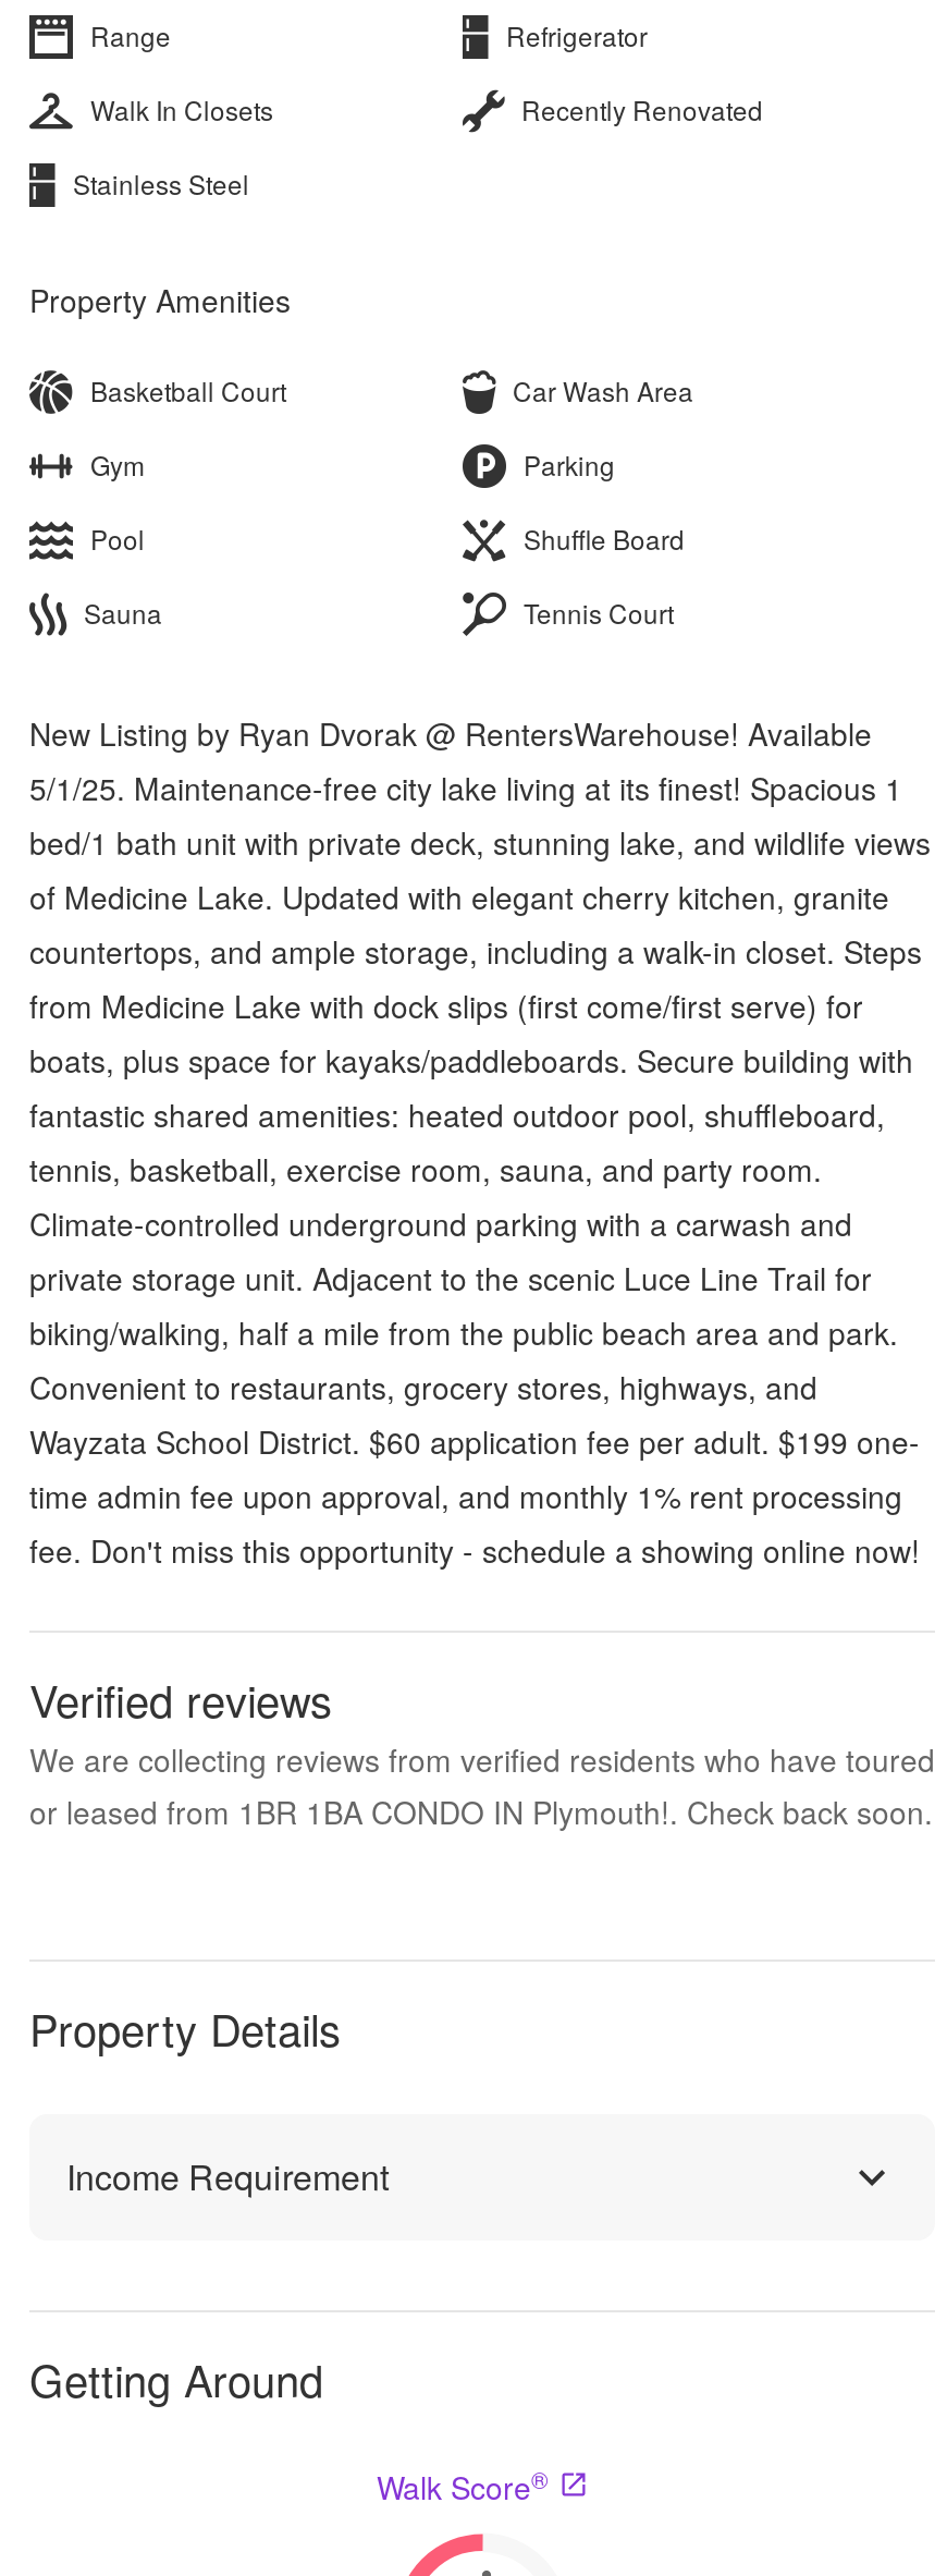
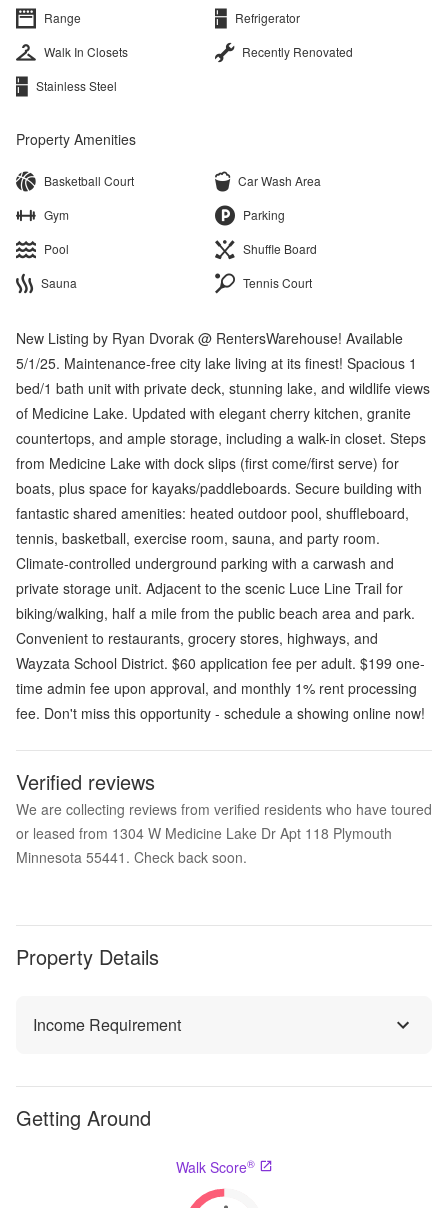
[29,1789,933,1832] or leased from 1BR 1BA CONDO IN Plymouth!. Check back soon. -> [16,823,392,867] or leased from 1304 W Medicine Lake Dr Apt 118 Plymouth | Minnesota 55441. Check back soon.

